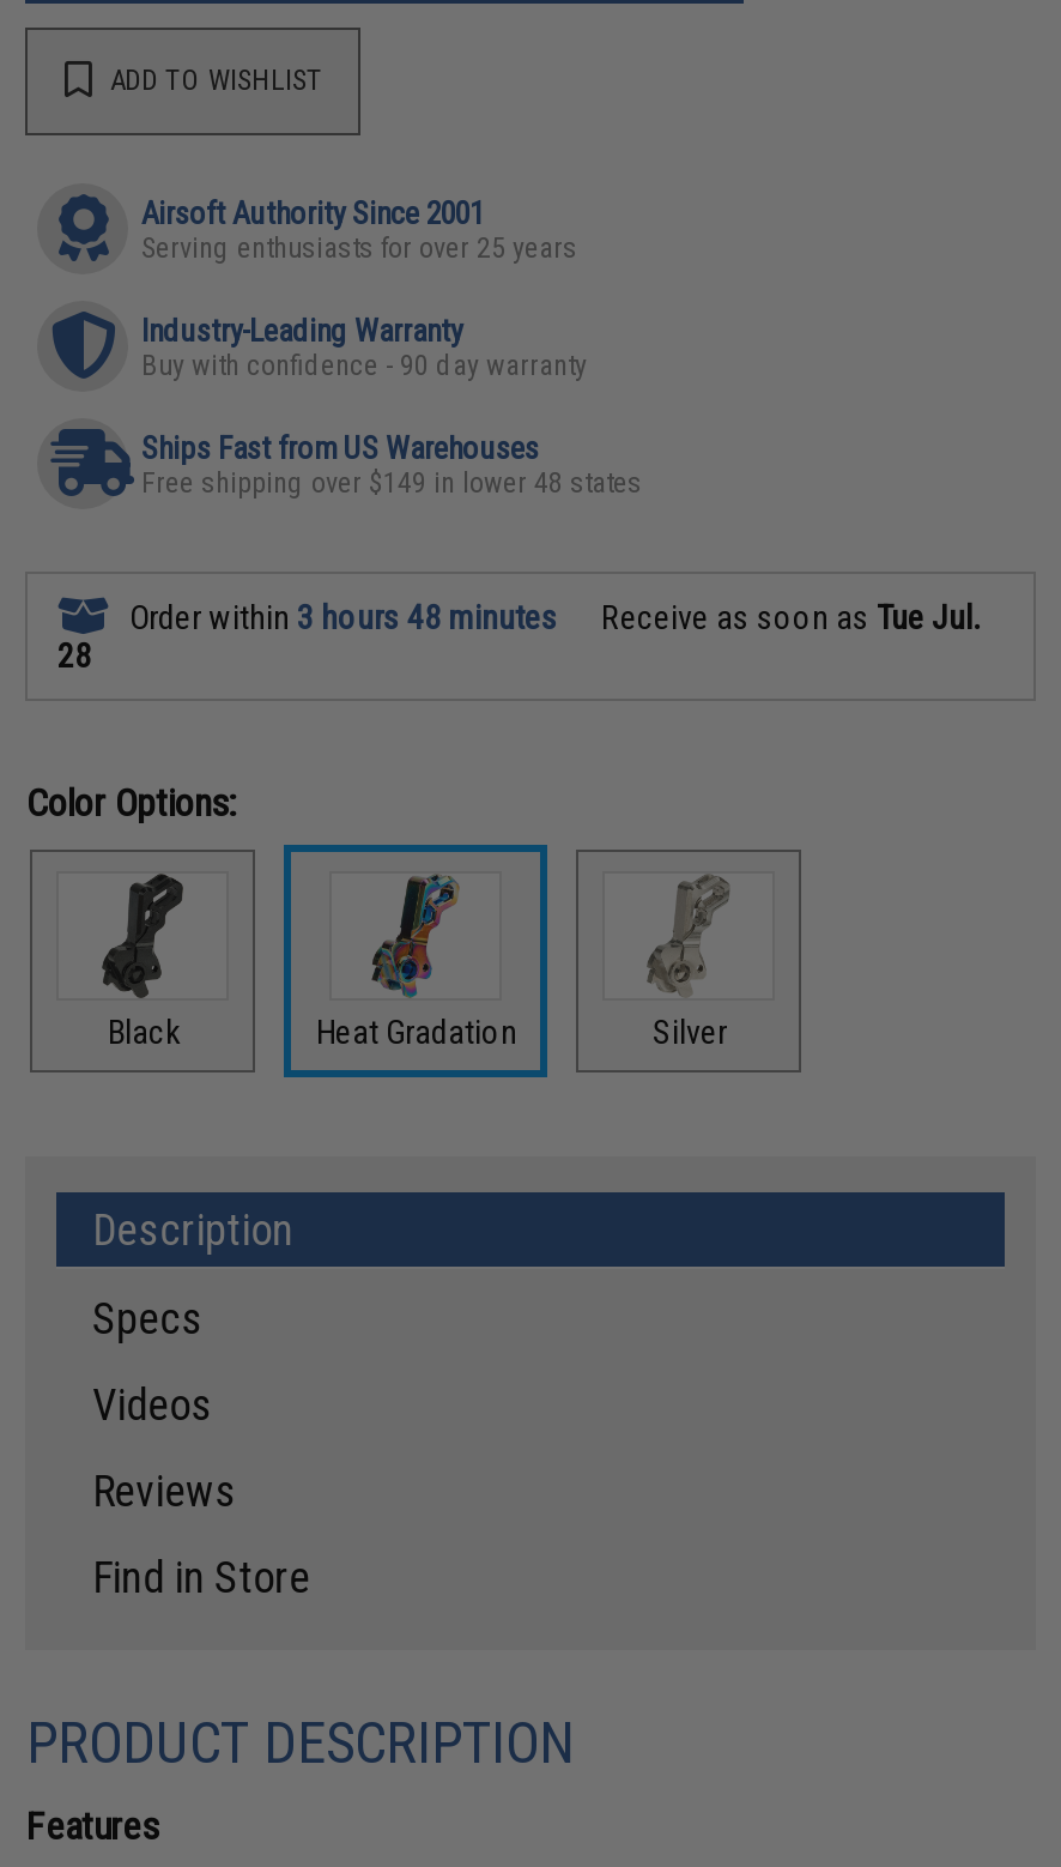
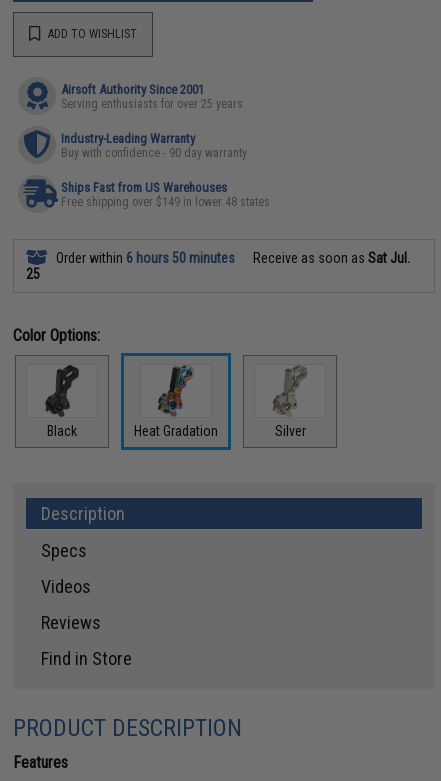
[122,597,558,635] Order within 3 hours 48 minutes -> [53,249,235,265] Order within 6 hours 50 minutes
[594,597,979,635] Receive as soon as Tue Jul. -> [250,249,410,265] Receive as soon as Sat Jul.
[57,635,91,673] 28 -> [26,265,40,281] 25

